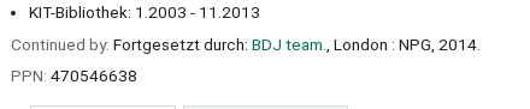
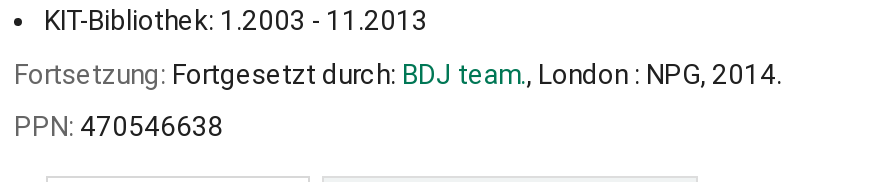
[11,34,481,53] Continued by: Fortgesetzt durch: BDJ team., London : NPG, 2014. -> [14,57,782,89] Fortsetzung: Fortgesetzt durch: BDJ team., London : NPG, 2014.

